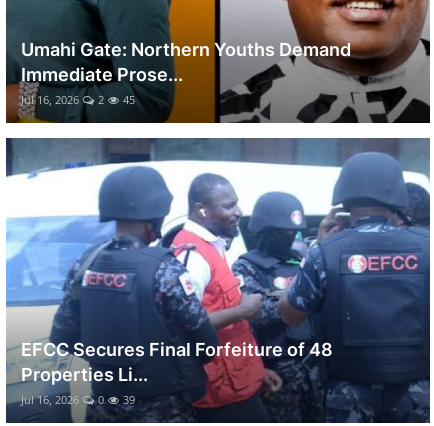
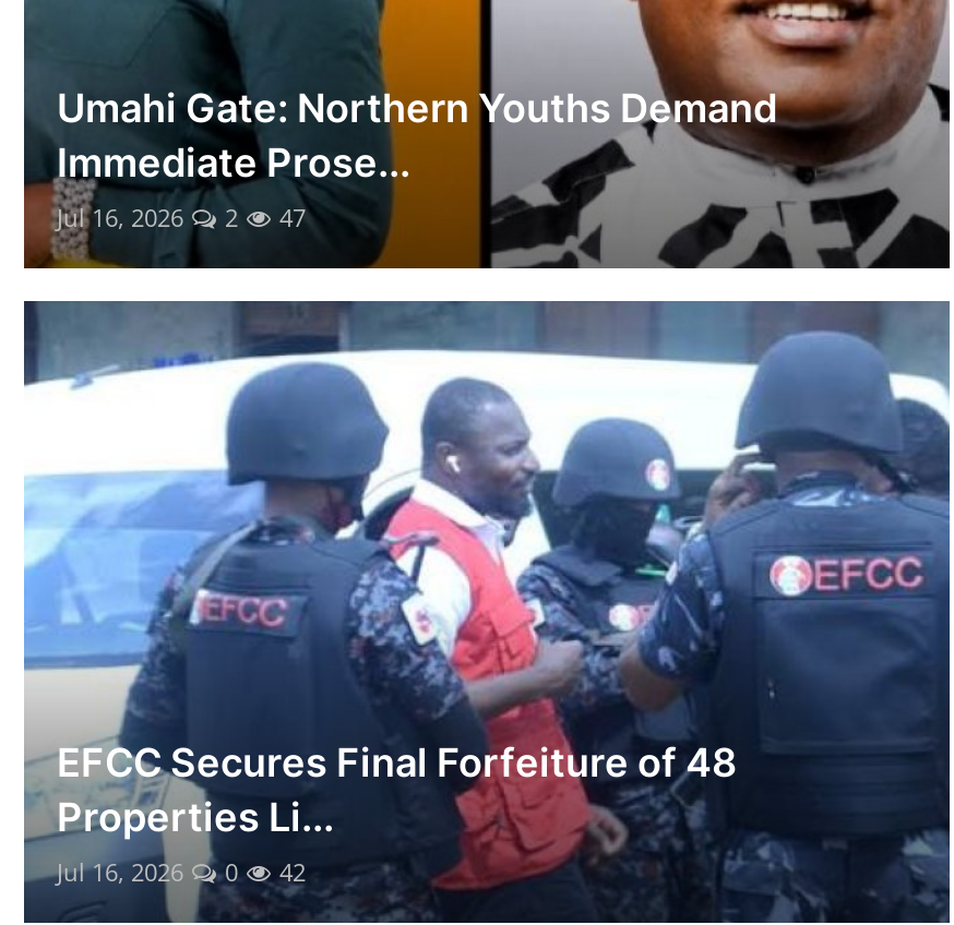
[120,91,135,106] 45 -> [273,200,306,232] 47
[21,391,135,406] Jul 16, 2026 0 39 -> [57,854,306,887] Jul 16, 2026 0 42

